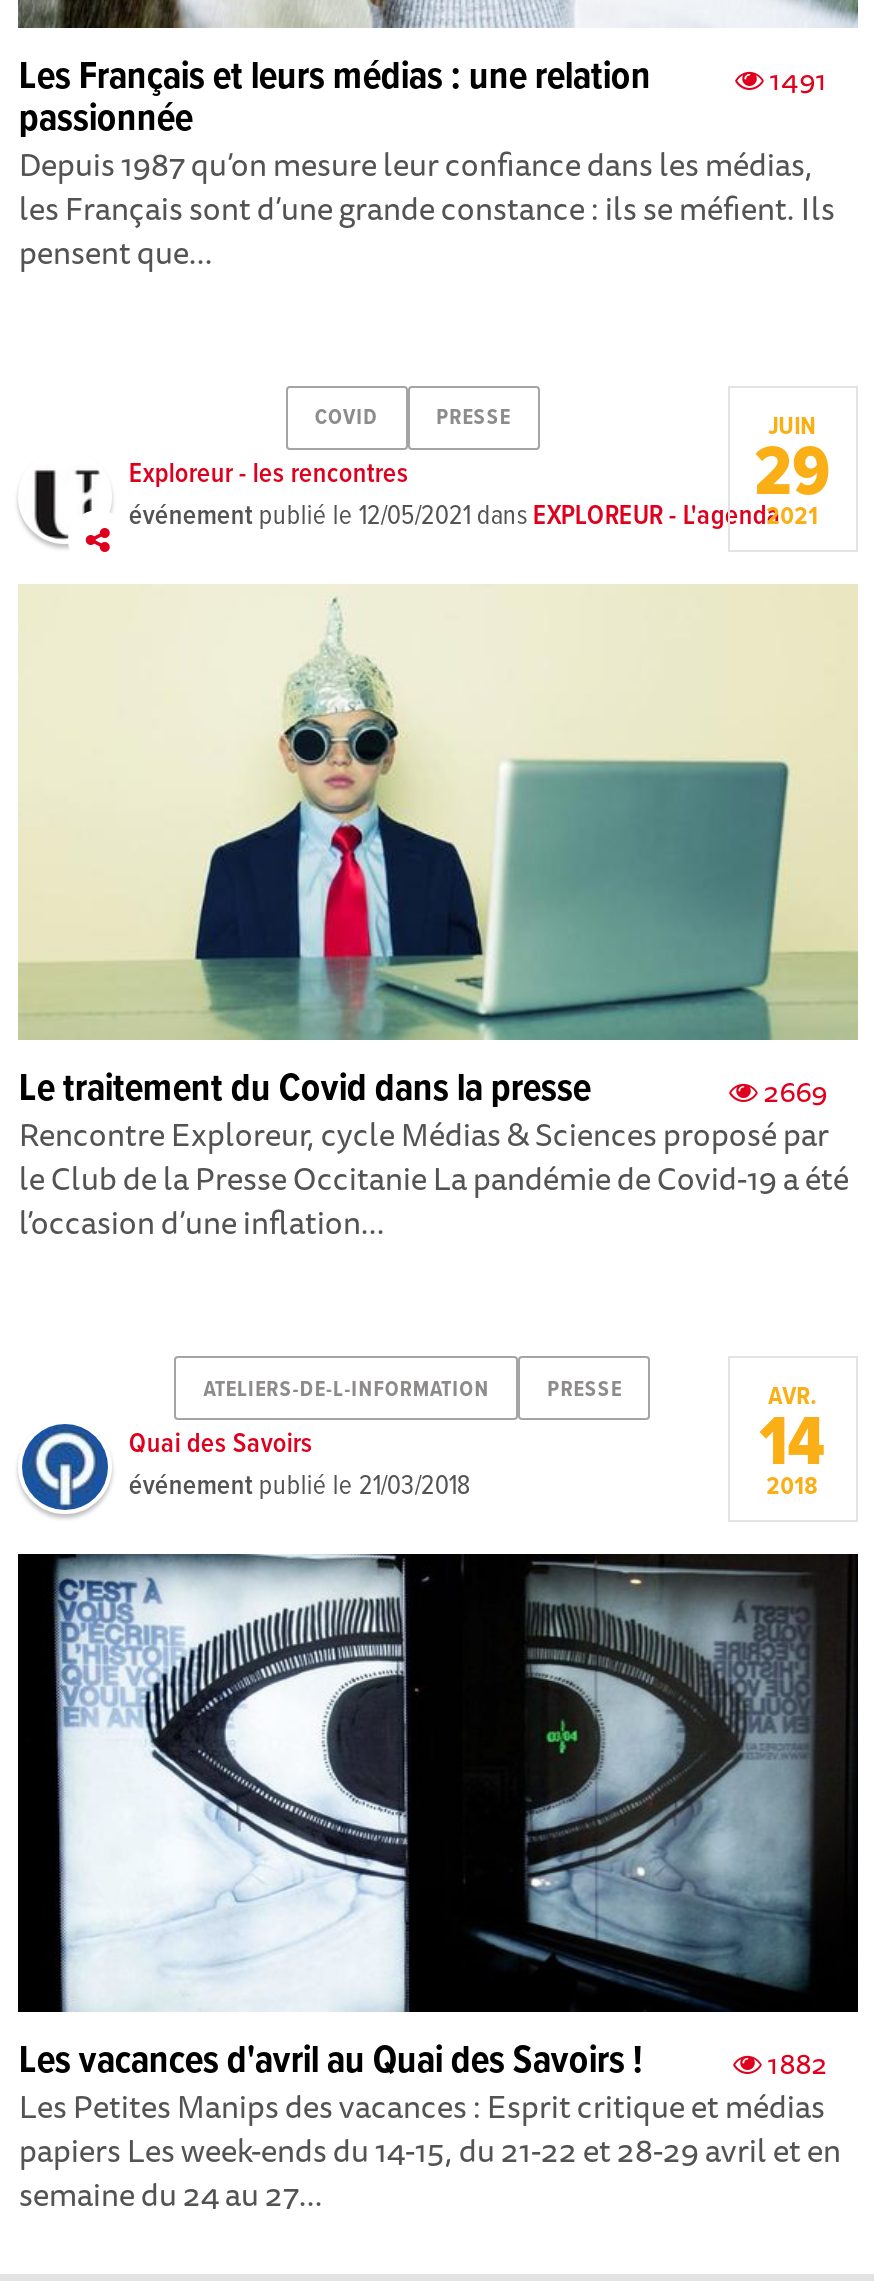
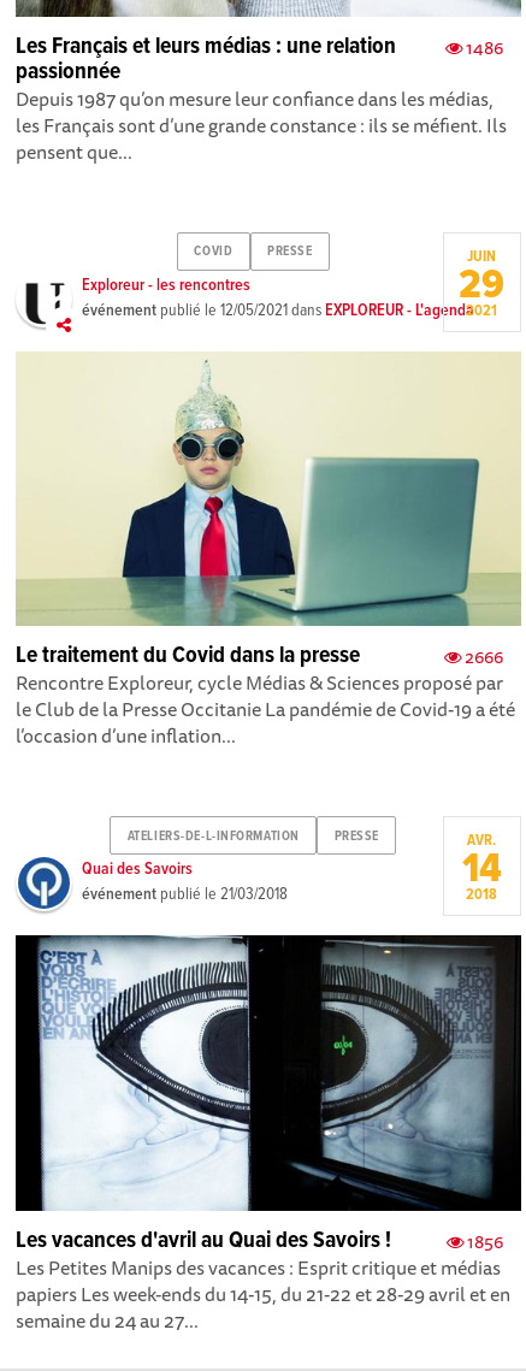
[763,55,827,101] 1491 -> [462,33,503,61] 1486
[757,1069,827,1115] 2669 -> [461,643,503,671] 2666
[761,2040,827,2086] 1882 -> [463,1228,503,1256] 1856

